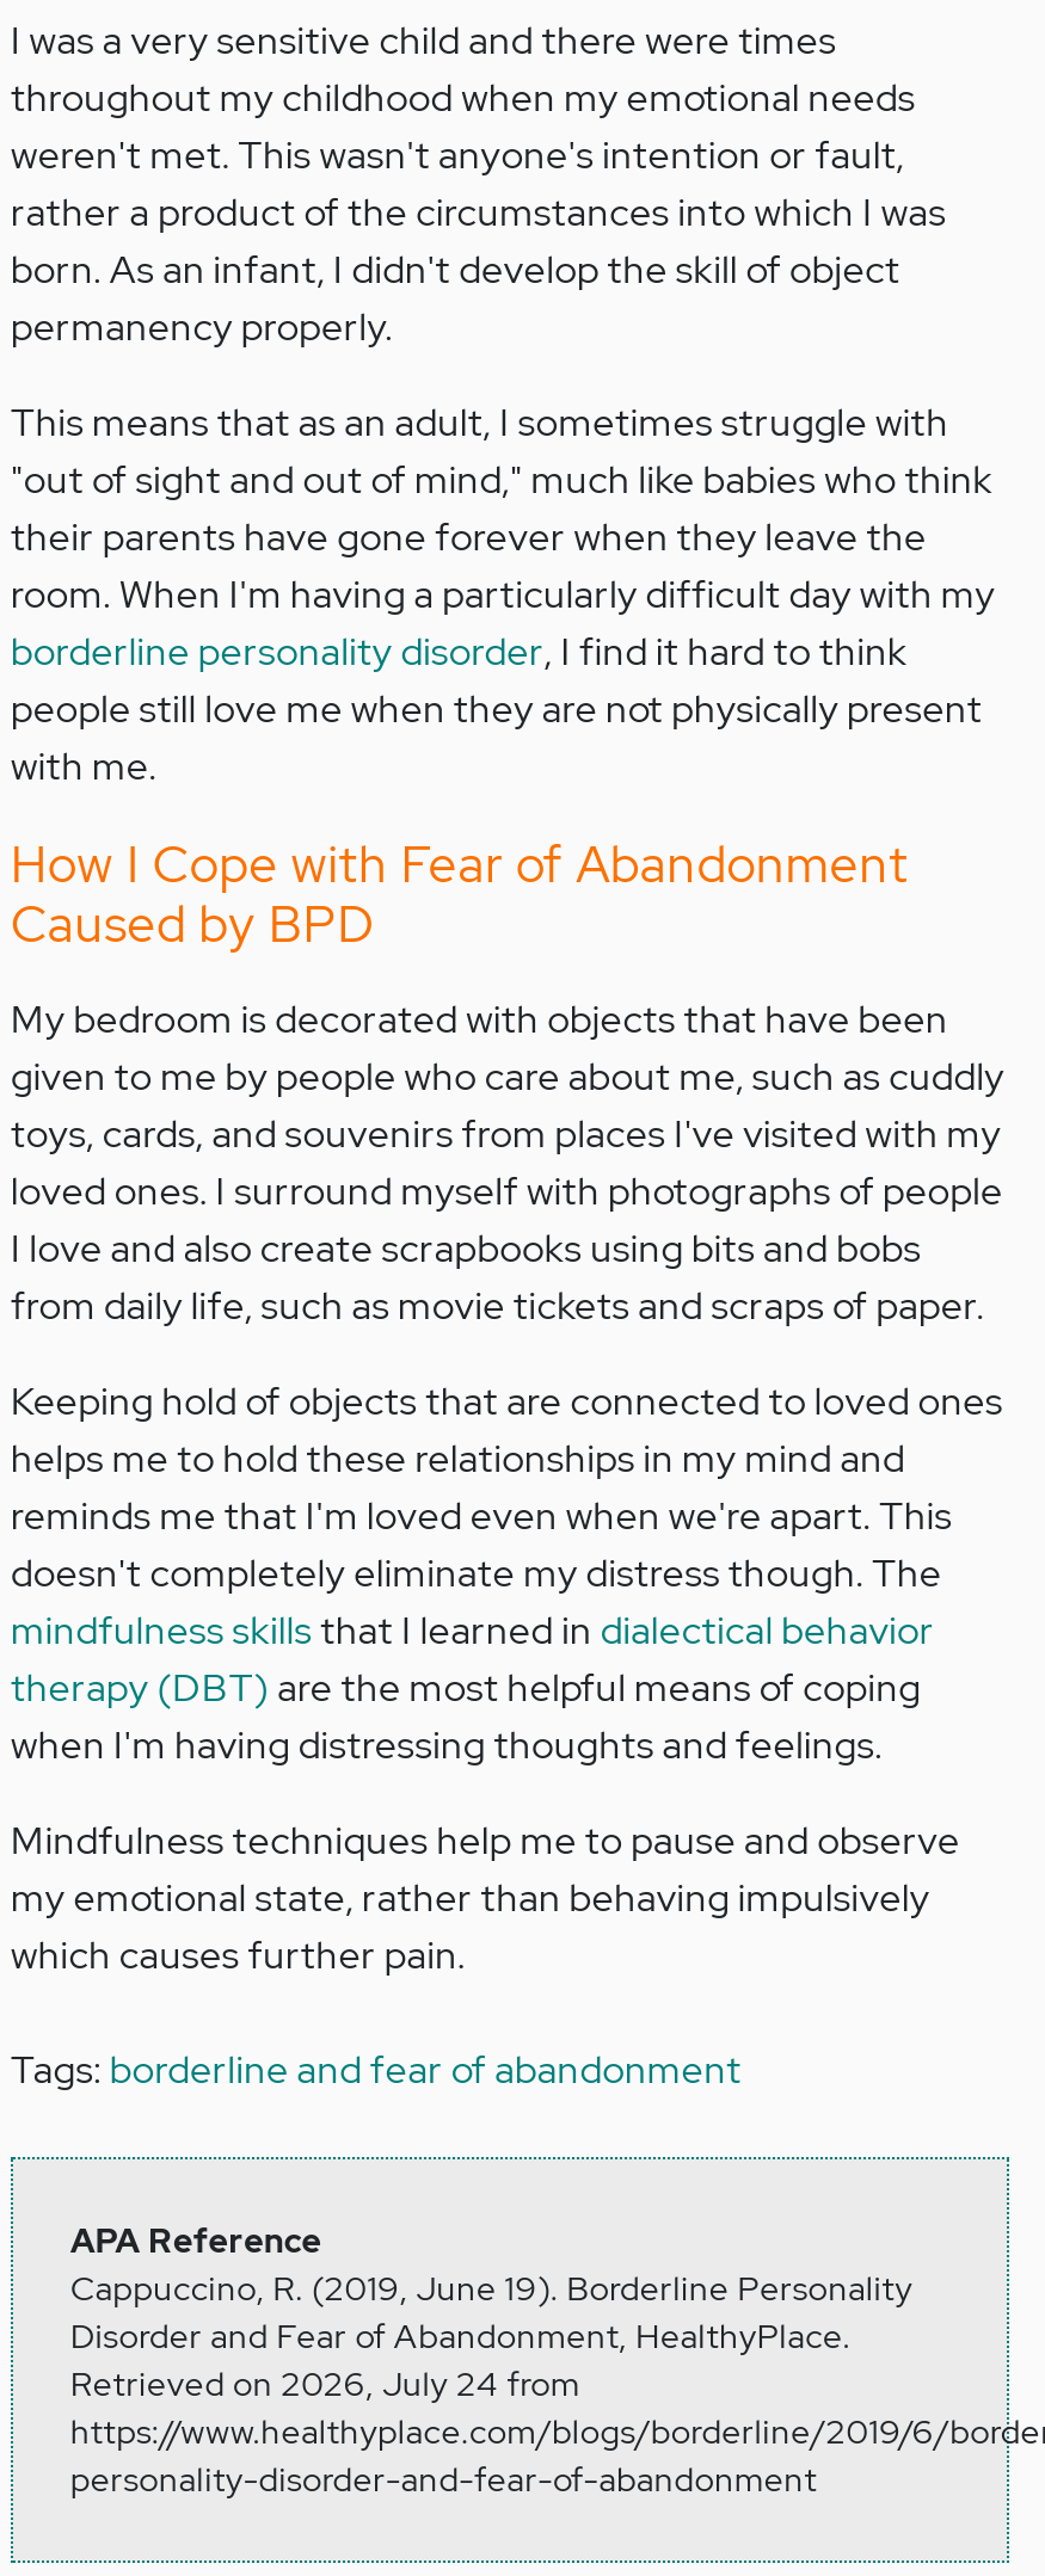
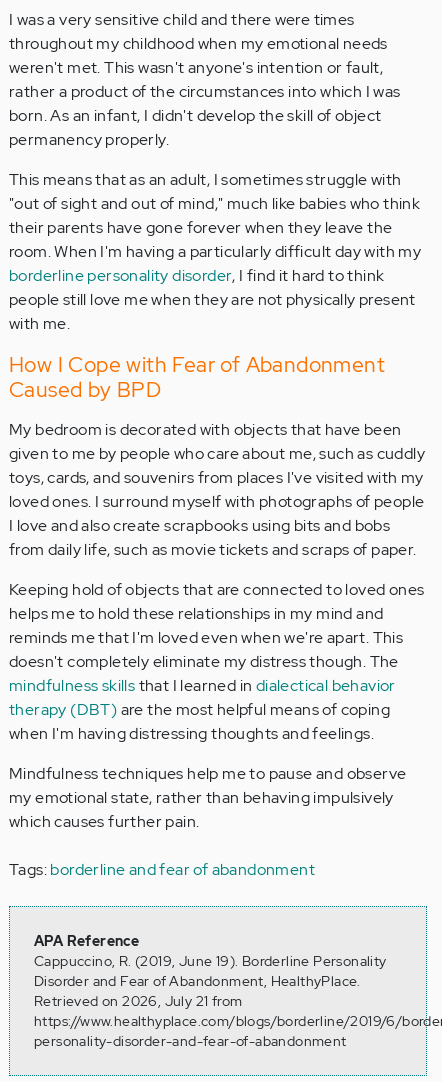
[70,2362,580,2405] Retrieved on 2026, July 24 from -> [34,992,242,1010] Retrieved on 2026, July 21 from

